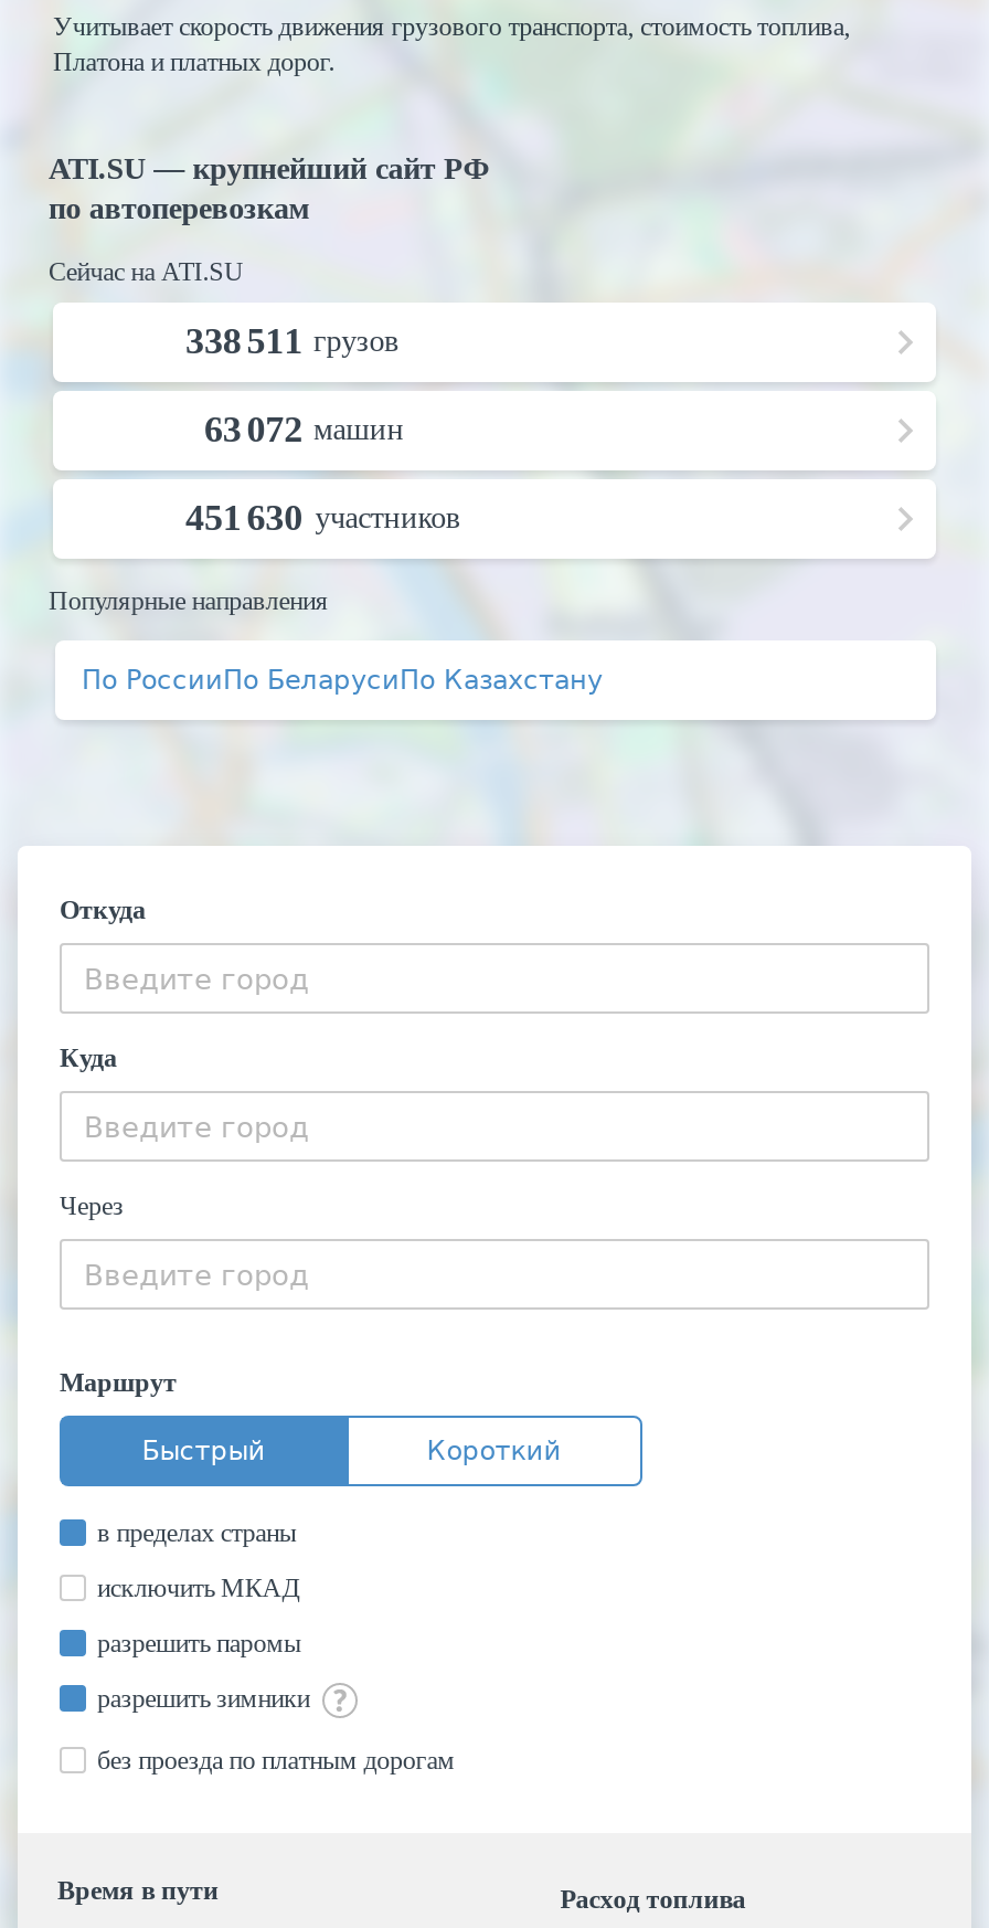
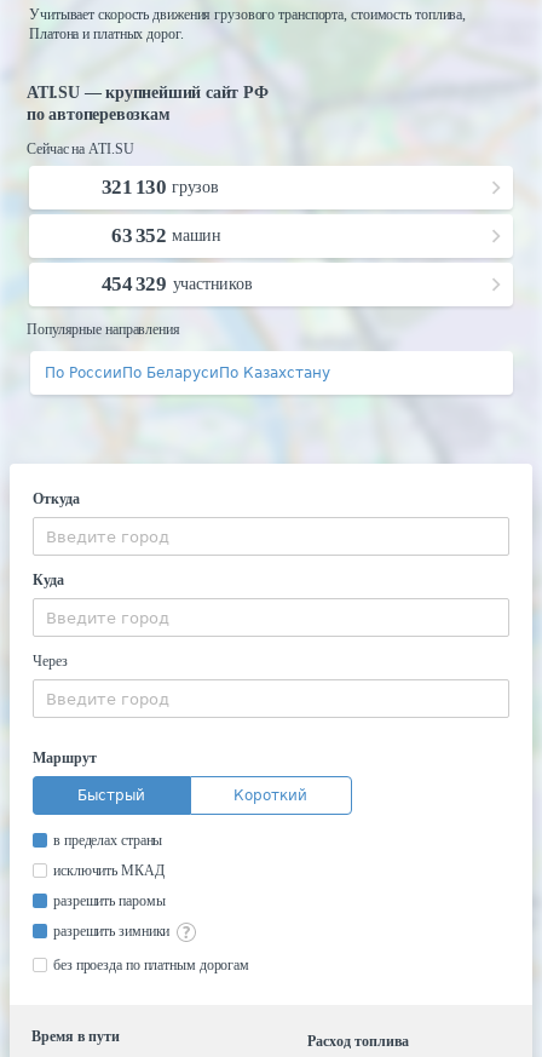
[185,320,399,362] 338 511 грузов -> [102,176,219,199] 321 130 грузов
[204,409,404,451] 63 072 машин -> [112,224,221,247] 63 352 машин
[185,497,461,539] 451 630 участников -> [102,272,252,295] 454 329 участников

